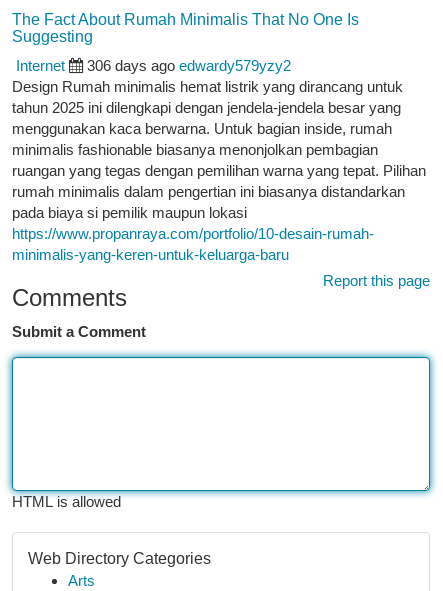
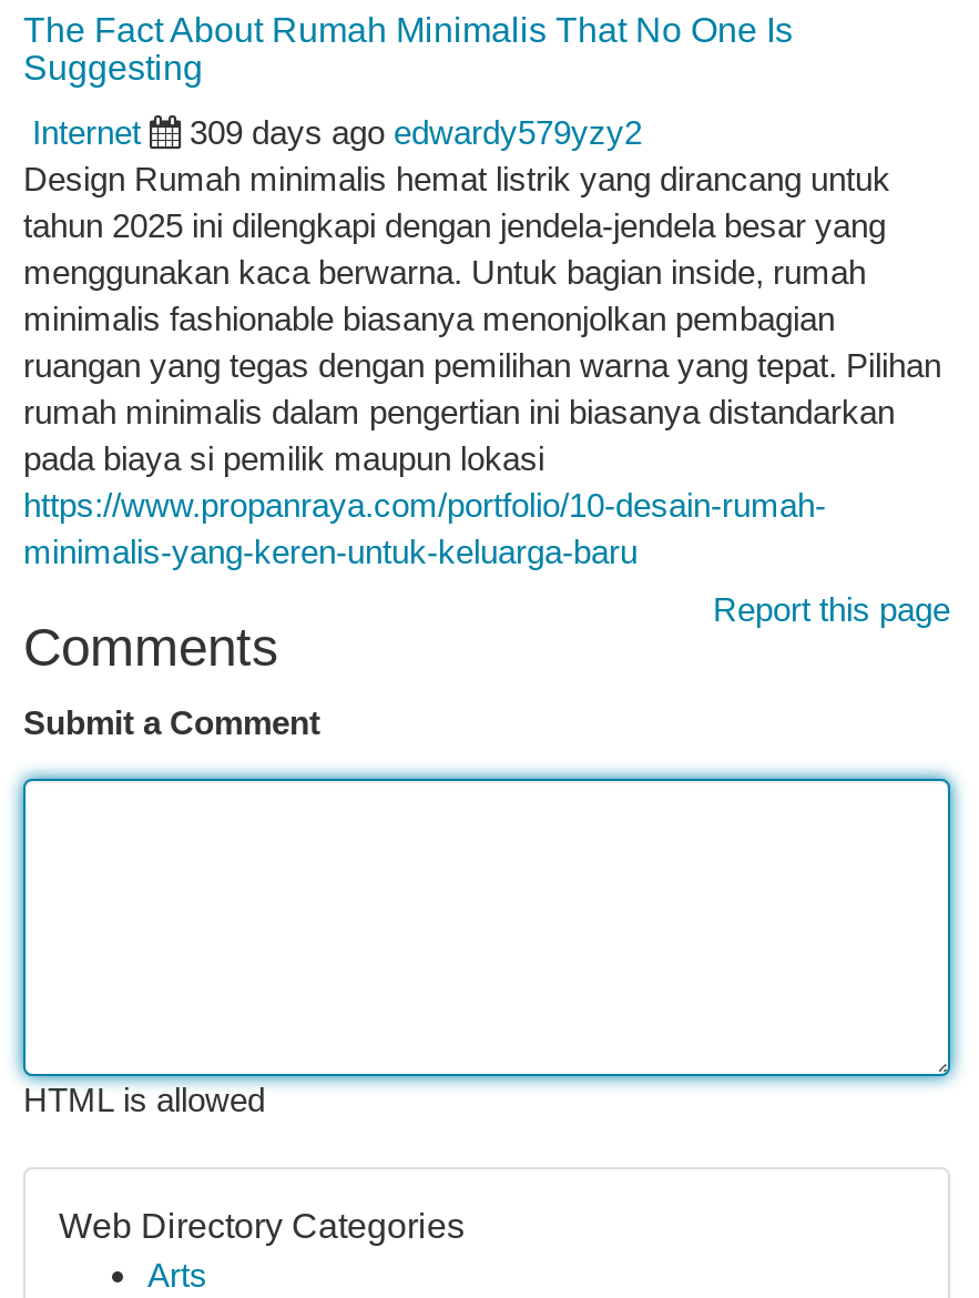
[87,57,291,74] 306 days ago edwardy579yzy2 -> [190,113,642,151] 309 days ago edwardy579yzy2

